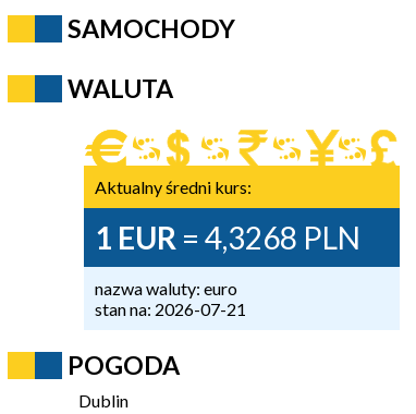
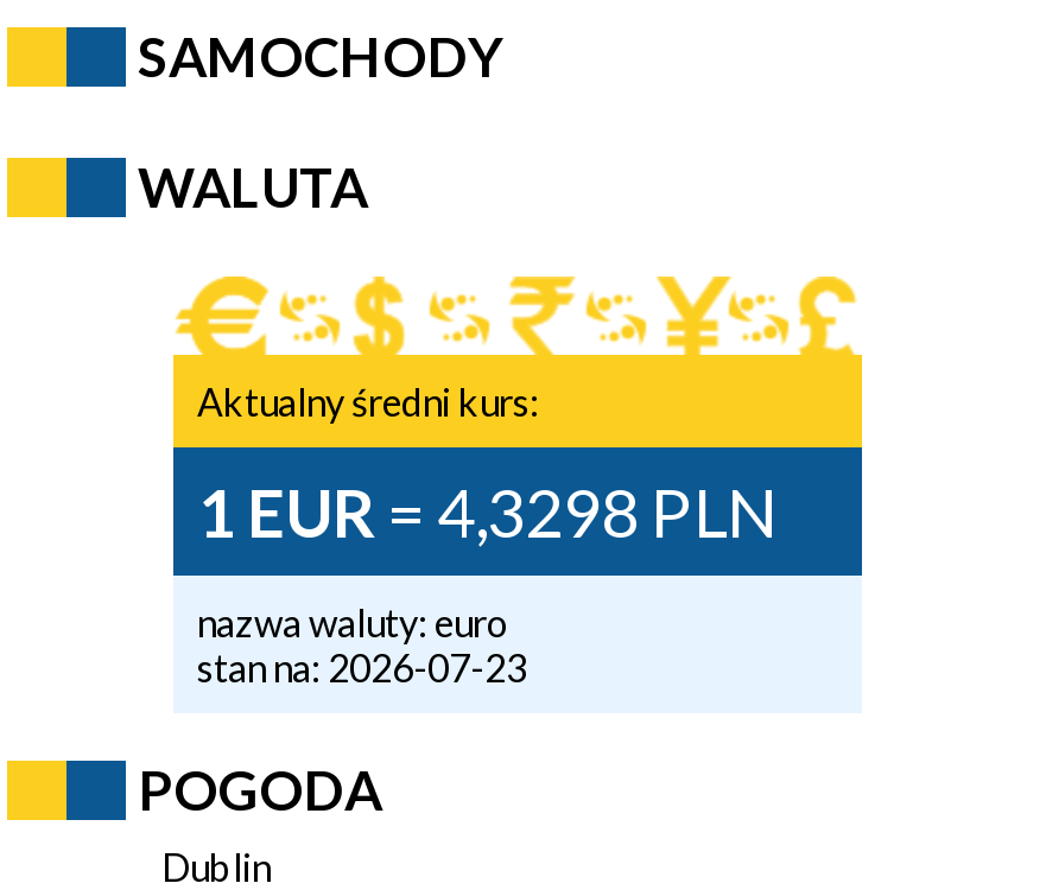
[95,219,360,256] 1 EUR = 4,3268 PLN -> [197,471,776,552] 1 EUR = 4,3298 PLN
[95,299,246,319] stan na: 2026-07-21 -> [197,644,527,690] stan na: 2026-07-23

